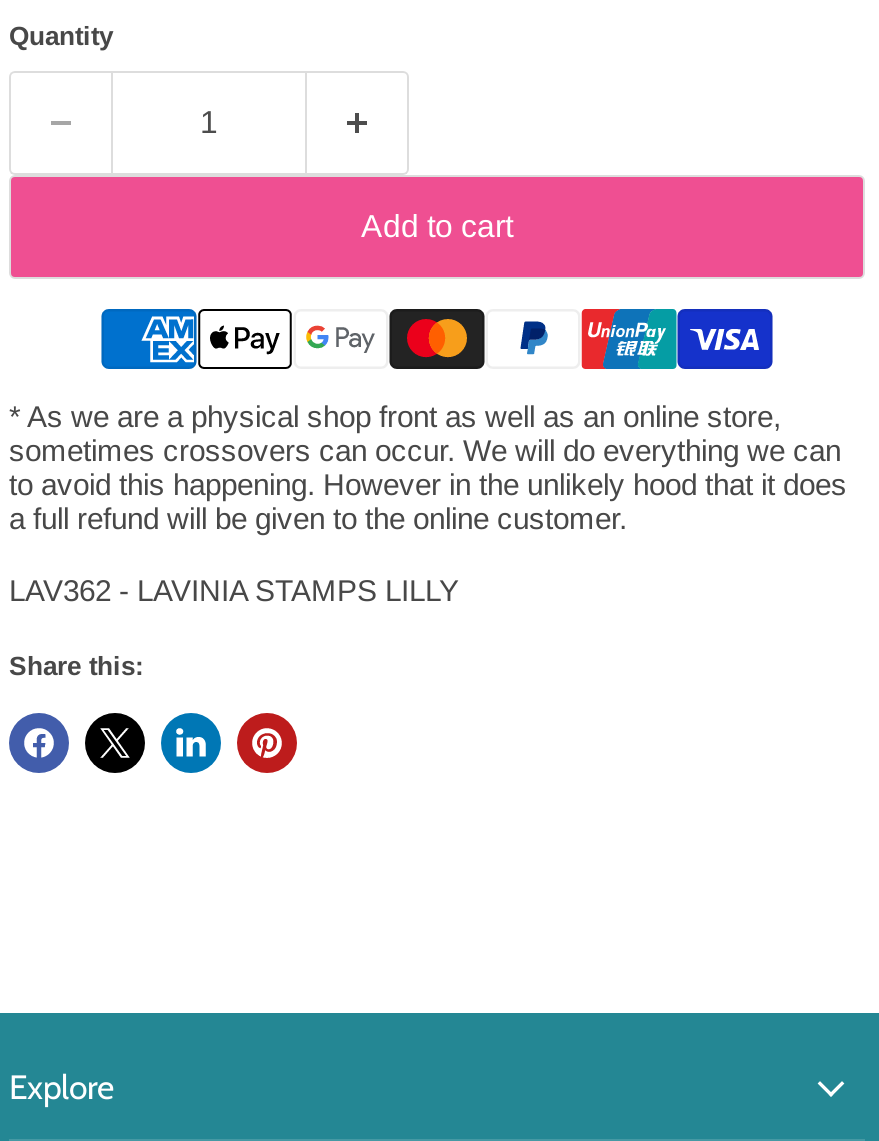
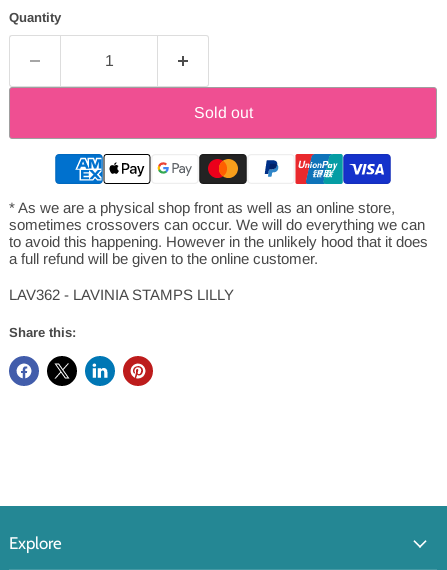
[361,209,513,243] Add to cart -> [193,104,252,121] Sold out

